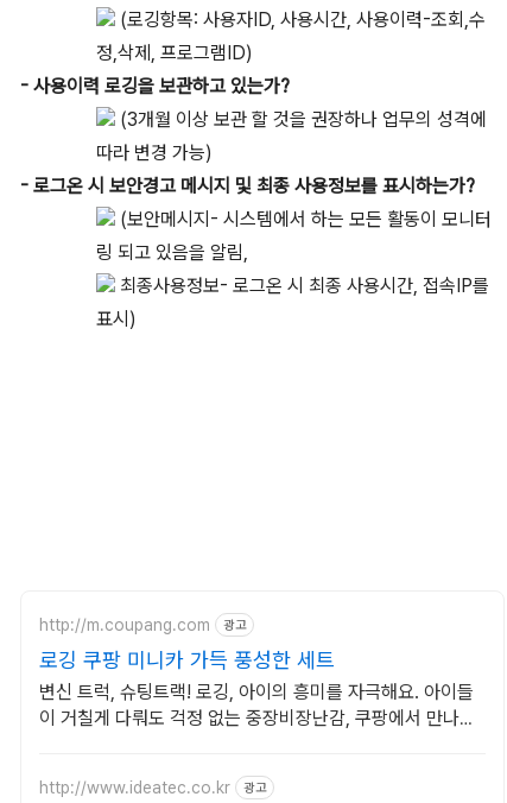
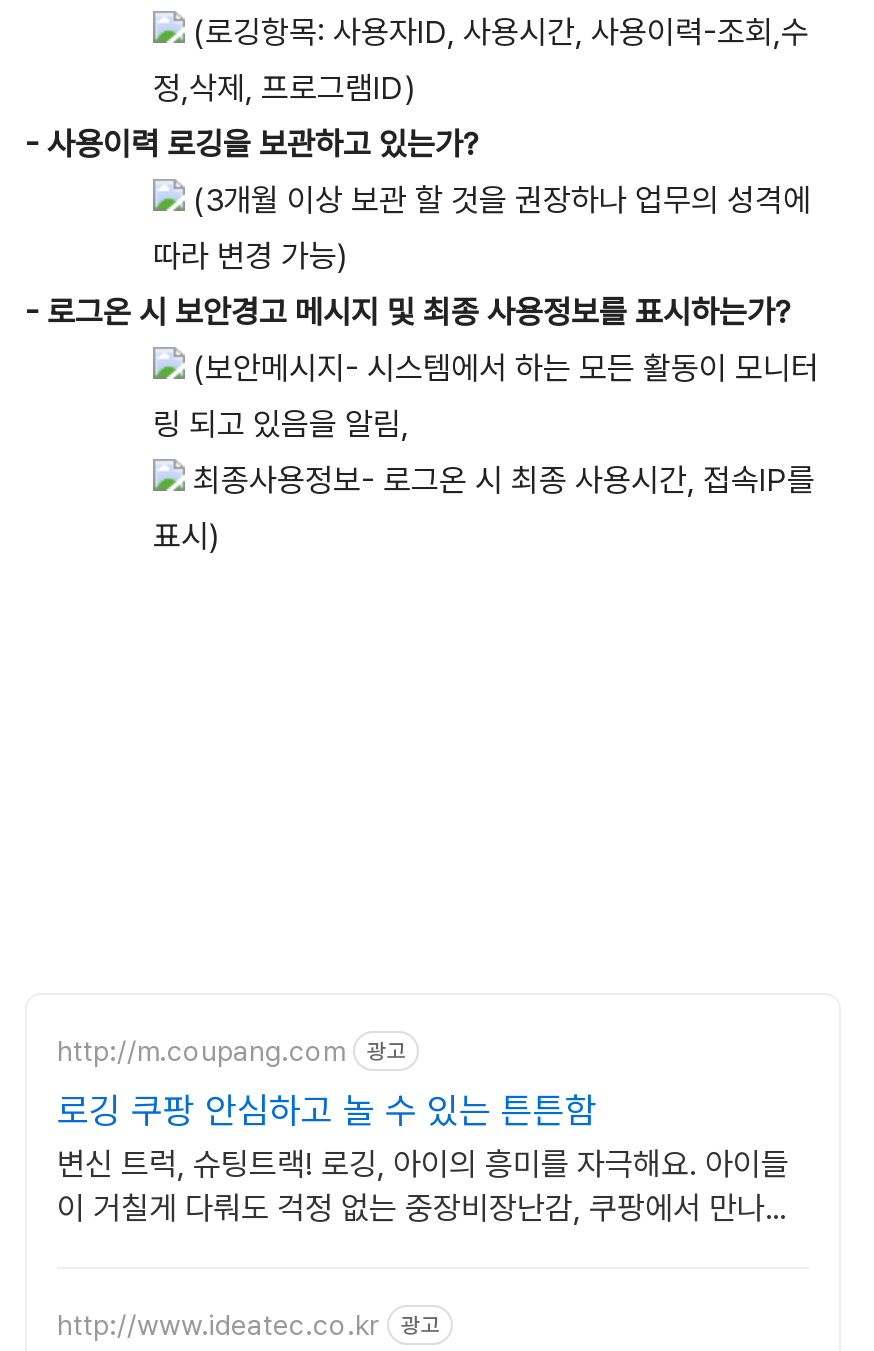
[39,647,335,672] 로깅 쿠팡 미니카 가득 풍성한 세트 -> [57,1089,597,1131] 로깅 쿠팡 안심하고 놀 수 있는 튼튼함

